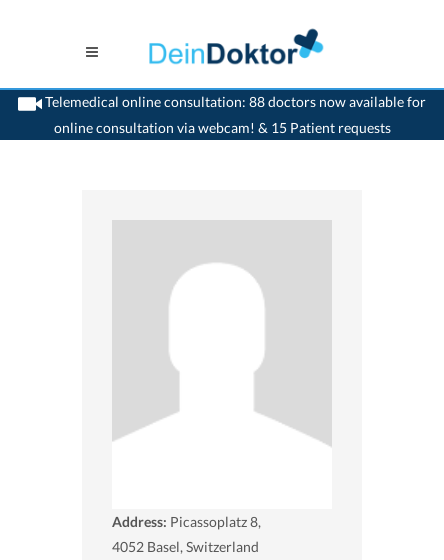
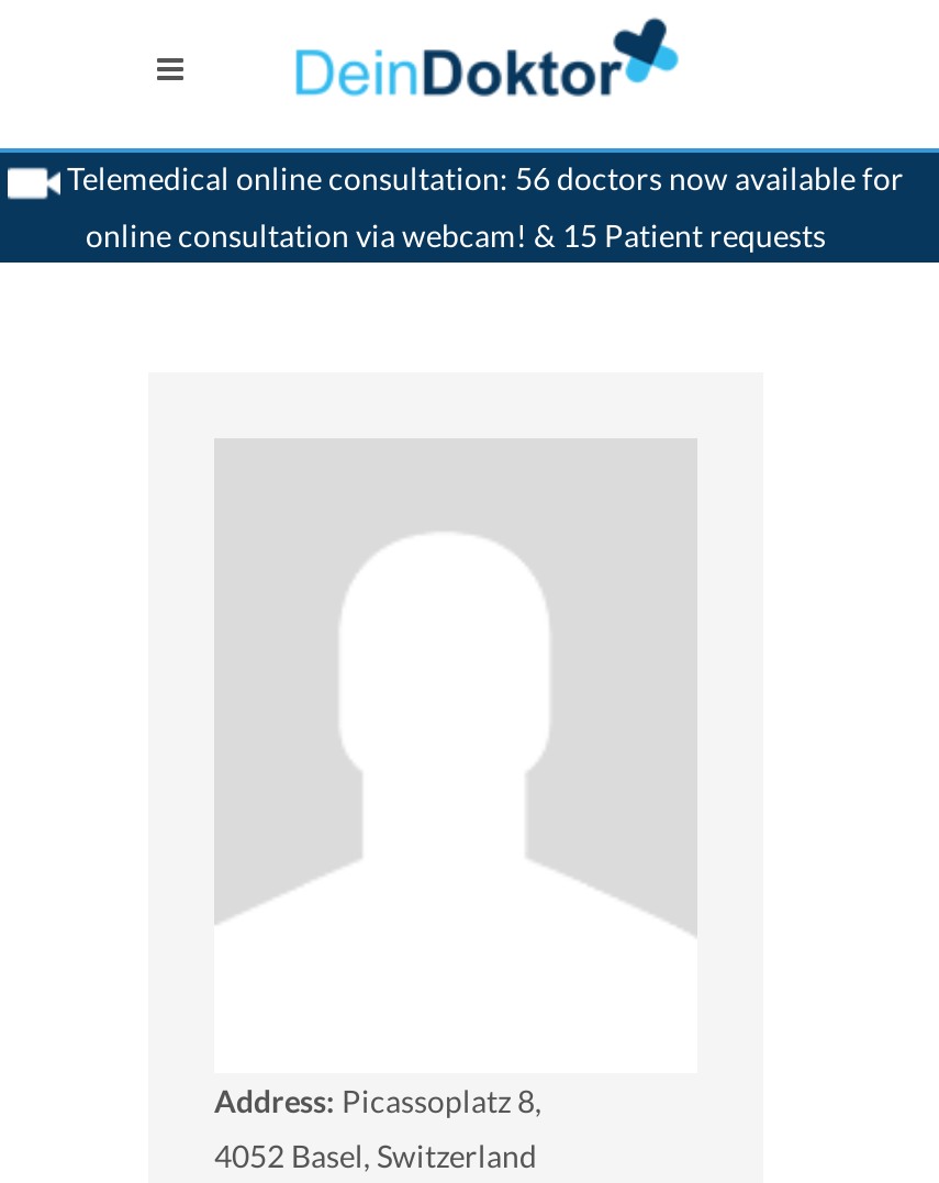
[42,93,426,110] Telemedical online consultation: 88 doctors now available for -> [60,160,904,197] Telemedical online consultation: 56 doctors now available for

